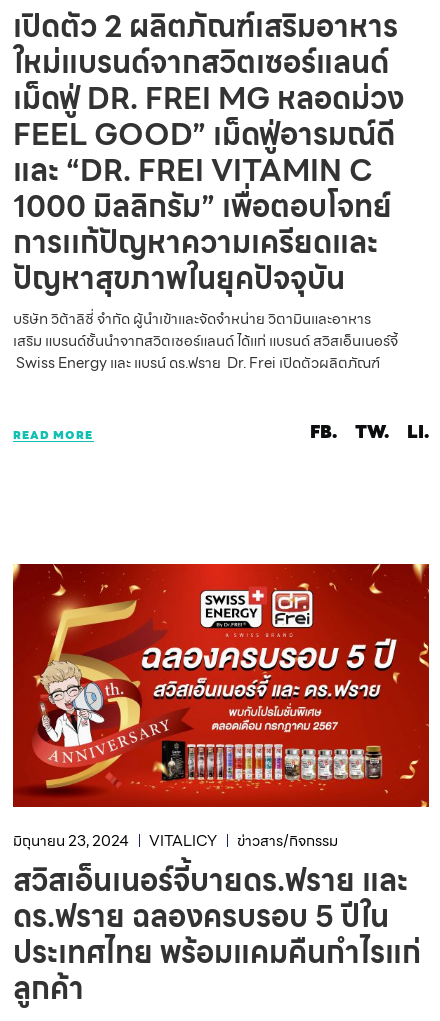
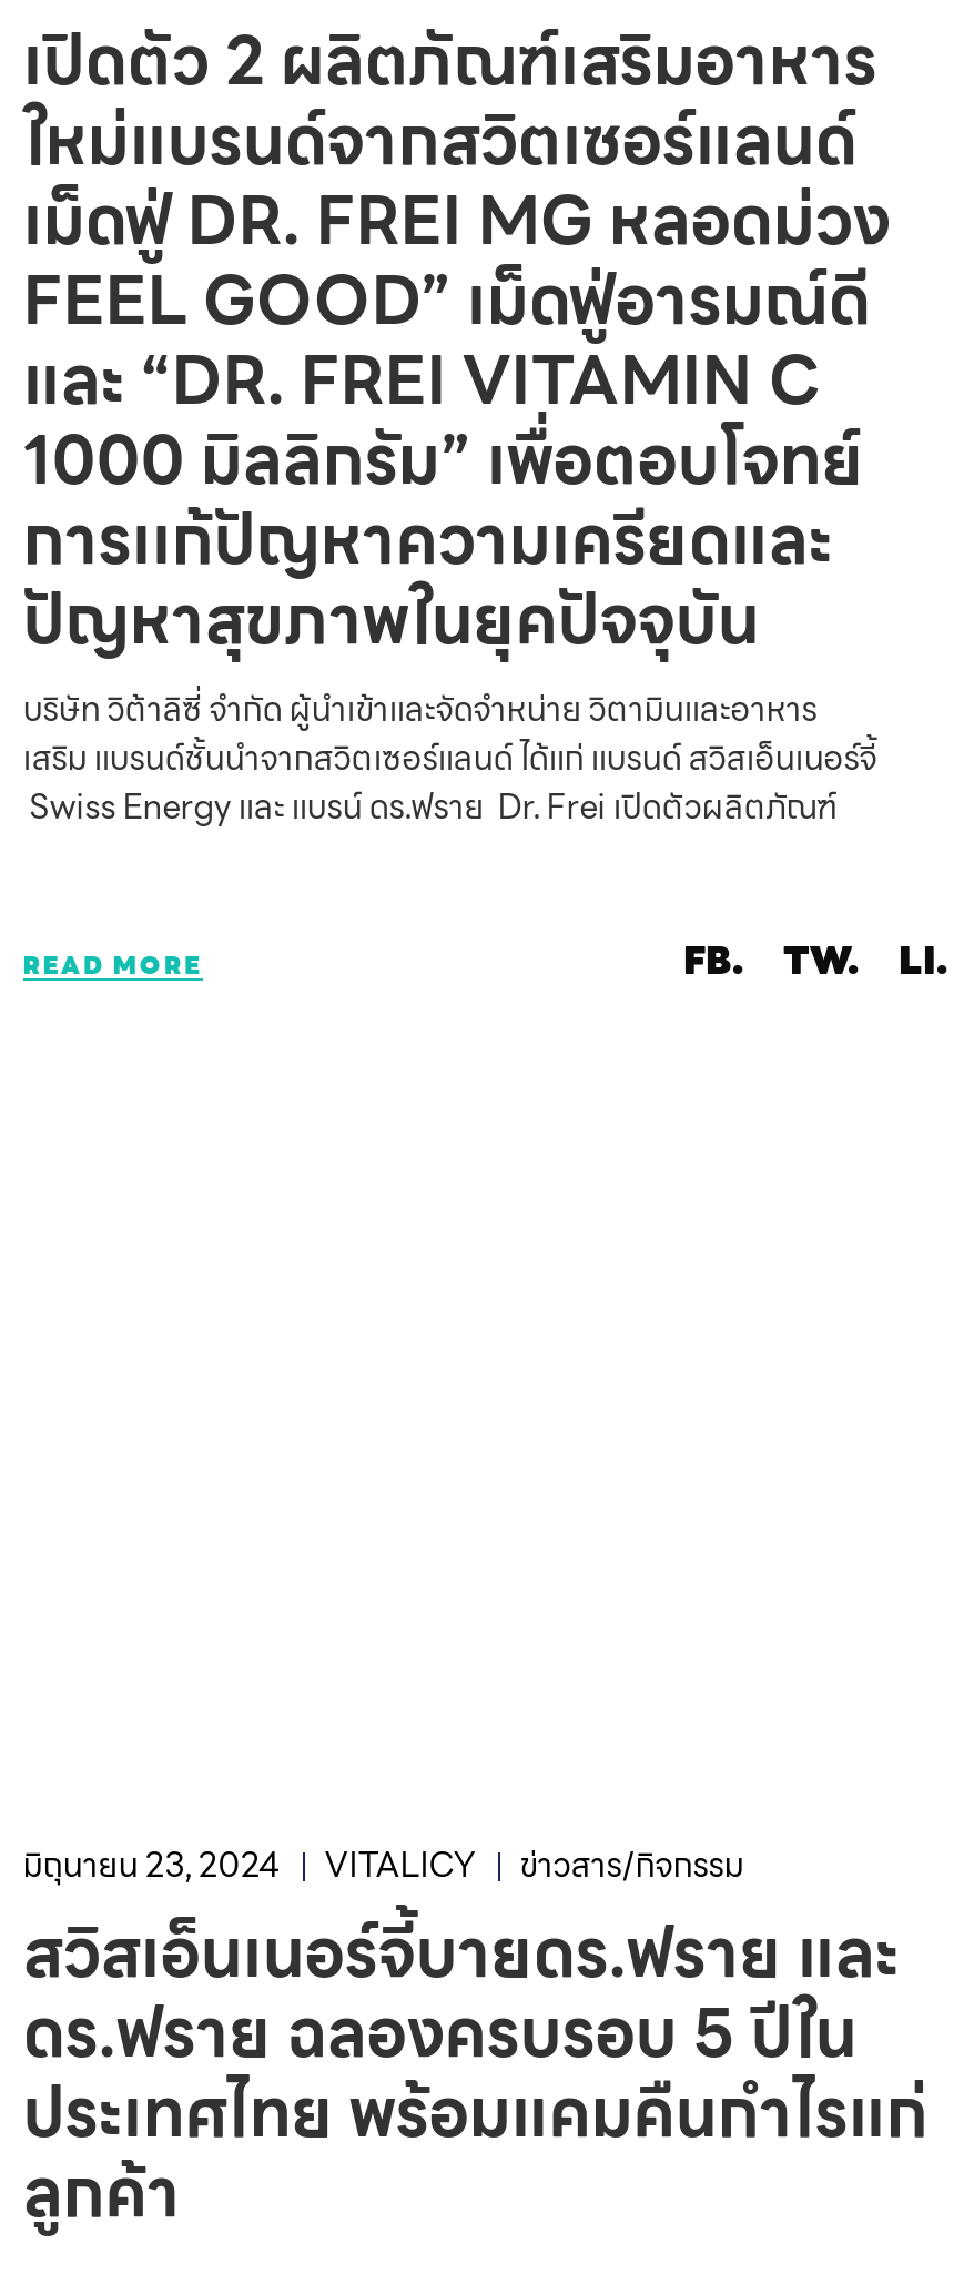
[12,563,430,808] [image] -> none

